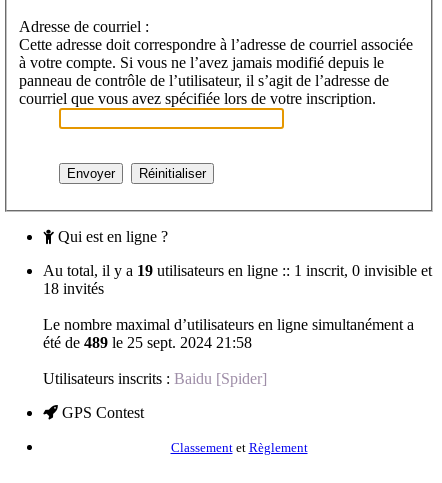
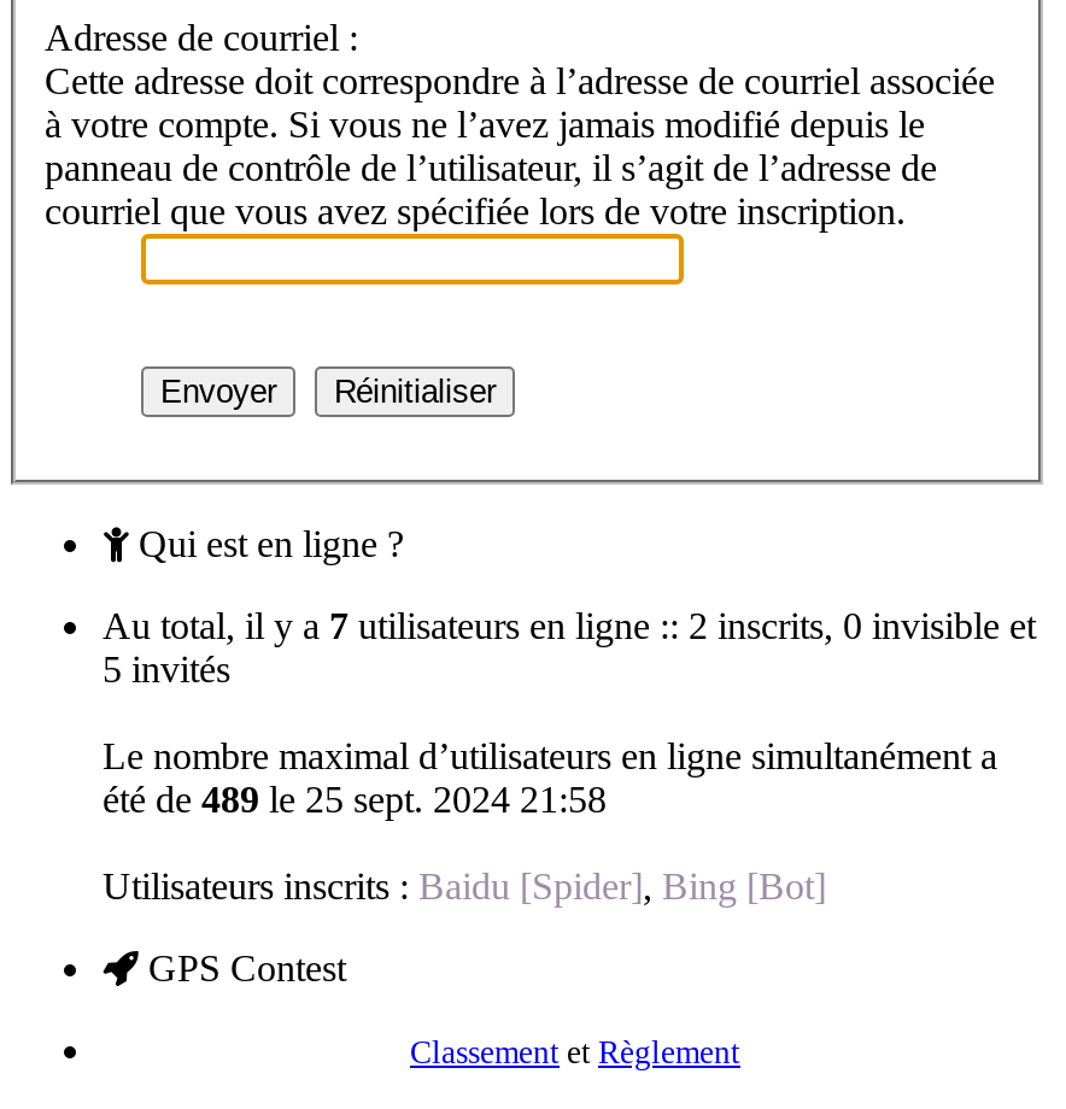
[43,262,432,279] Au total, il y a 19 utilisateurs en ligne :: 1 inscrit, 0 invisible et -> [102,605,1036,646] Au total, il y a 7 utilisateurs en ligne :: 2 inscrits, 0 invisible et
[43,280,104,297] 18 invités -> [102,648,230,689] 5 invités
[43,370,267,387] Utilisateurs inscrits : Baidu [Spider] -> [102,865,826,906] Utilisateurs inscrits : Baidu [Spider], Bing [Bot]

